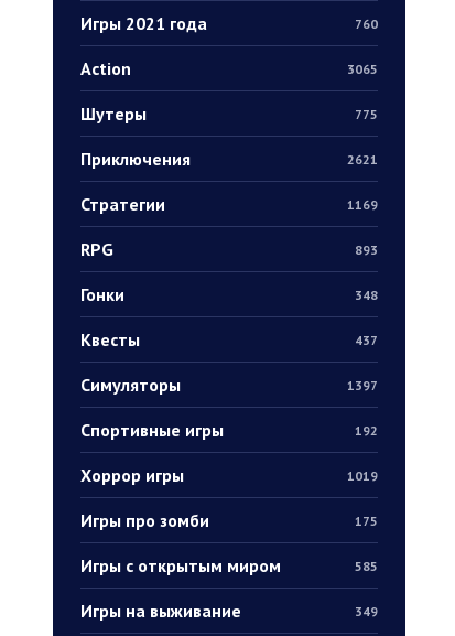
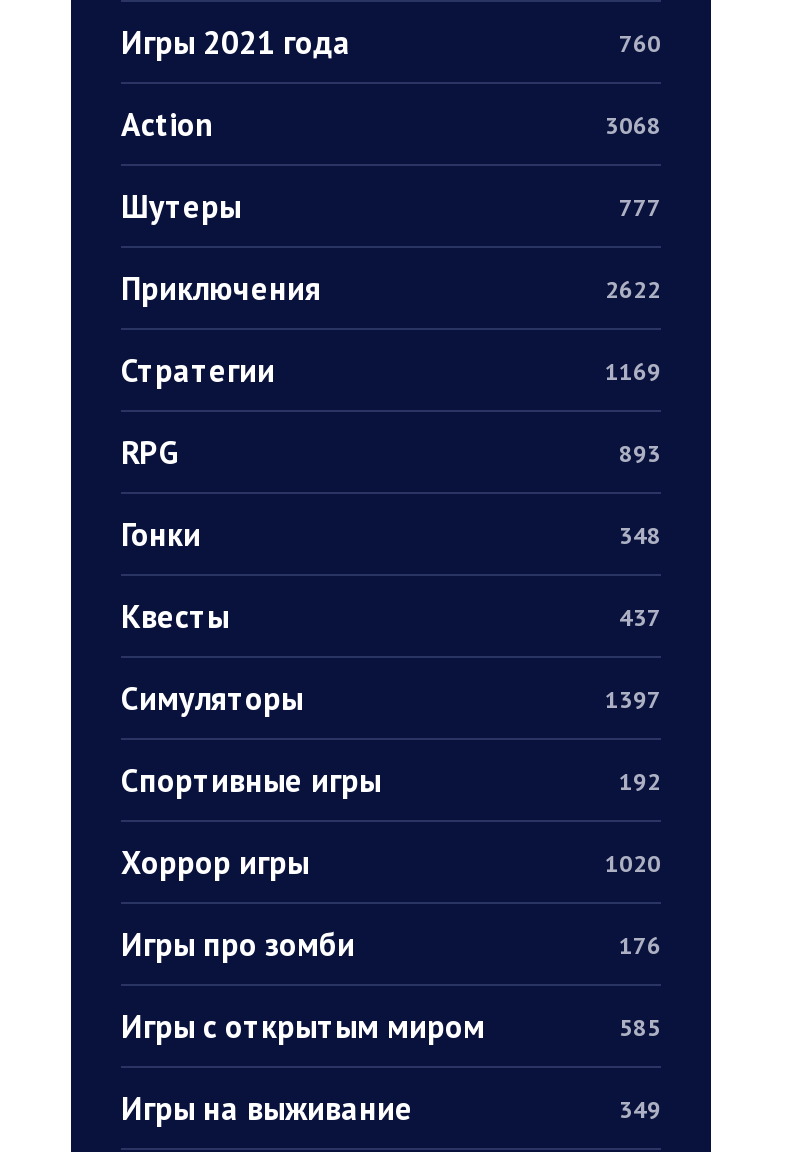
[347,60,378,77] 3065 -> [605,109,661,139] 3068
[355,105,378,122] 775 -> [619,191,661,221] 777
[347,151,378,167] 2621 -> [605,273,661,303] 2622
[347,467,378,484] 1019 -> [605,847,661,877] 1020
[355,512,378,529] 175 -> [619,929,661,959] 176

